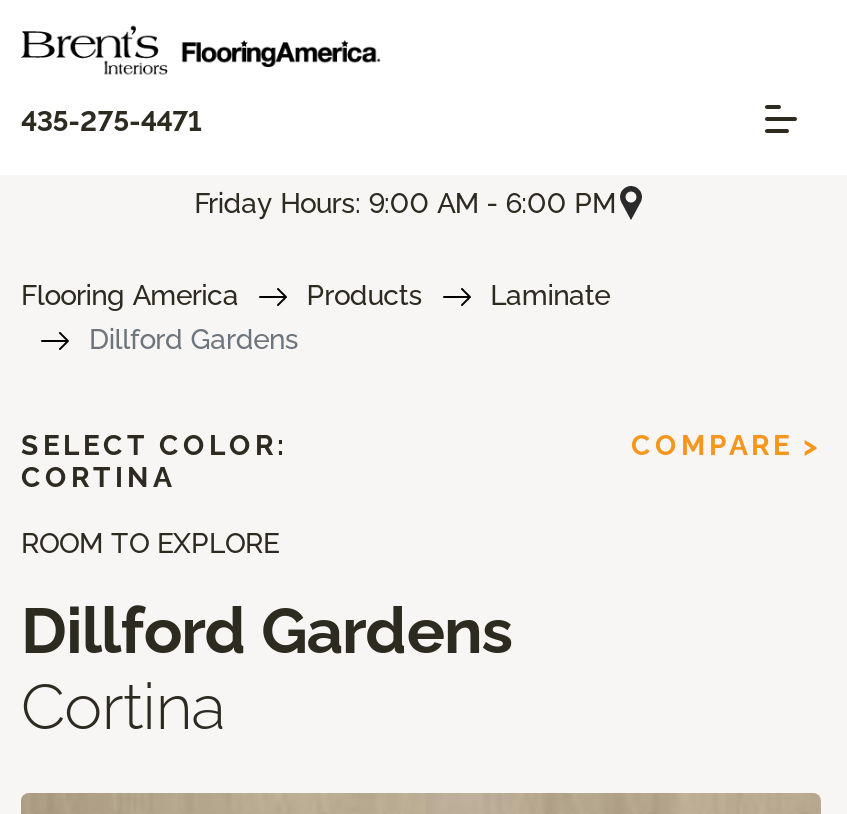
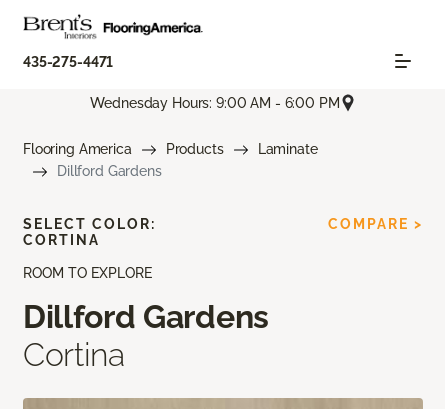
[194,186,616,218] Friday Hours: 9:00 AM - 6:00 PM -> [90,95,340,111] Wednesday Hours: 9:00 AM - 6:00 PM

